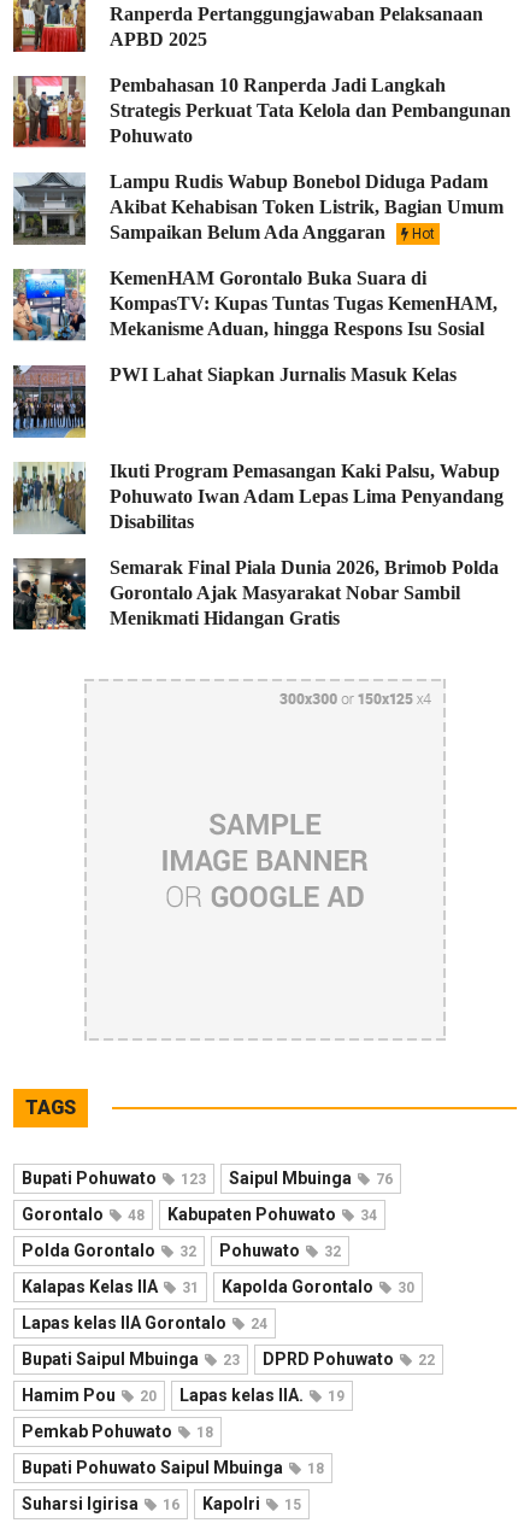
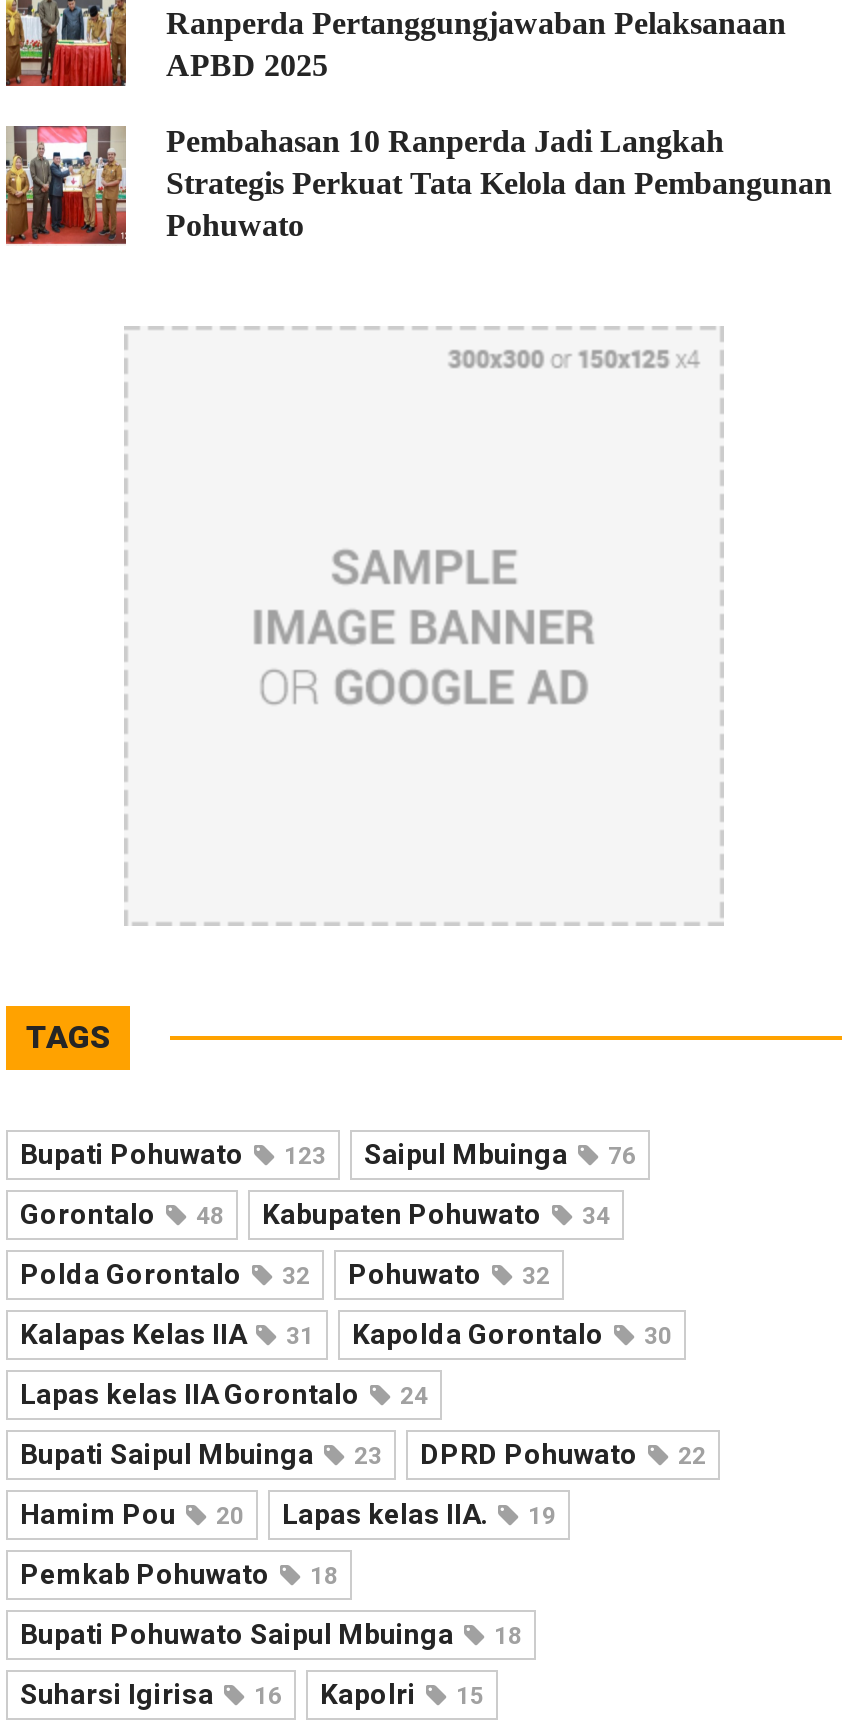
[12,171,504,384] [image] | Lampu Rudis Wabup Bonebol Diduga Padam | Akibat Kehabisan Token Listrik, Bagian Umum | Sampaikan Belum Ada Anggaran | Hot | KemenHAM Gorontalo Buka Suara di | KompasTV: Kupas Tuntas Tugas KemenHAM, | Mekanisme Aduan, hingga Respons Isu Sosial | PWI Lahat Siapkan Jurnalis Masuk Kelas -> none
[12,268,87,342] [image] -> none
[12,364,504,628] [image] | Ikuti Program Pemasangan Kaki Palsu, Wabup | Pohuwato Iwan Adam Lepas Lima Penyandang | Disabilitas | Semarak Final Piala Dunia 2026, Brimob Polda | Gorontalo Ajak Masyarakat Nobar Sambil | Menikmati Hidangan Gratis -> none
[12,461,86,535] [image] -> none
[12,557,87,631] [image] -> none

